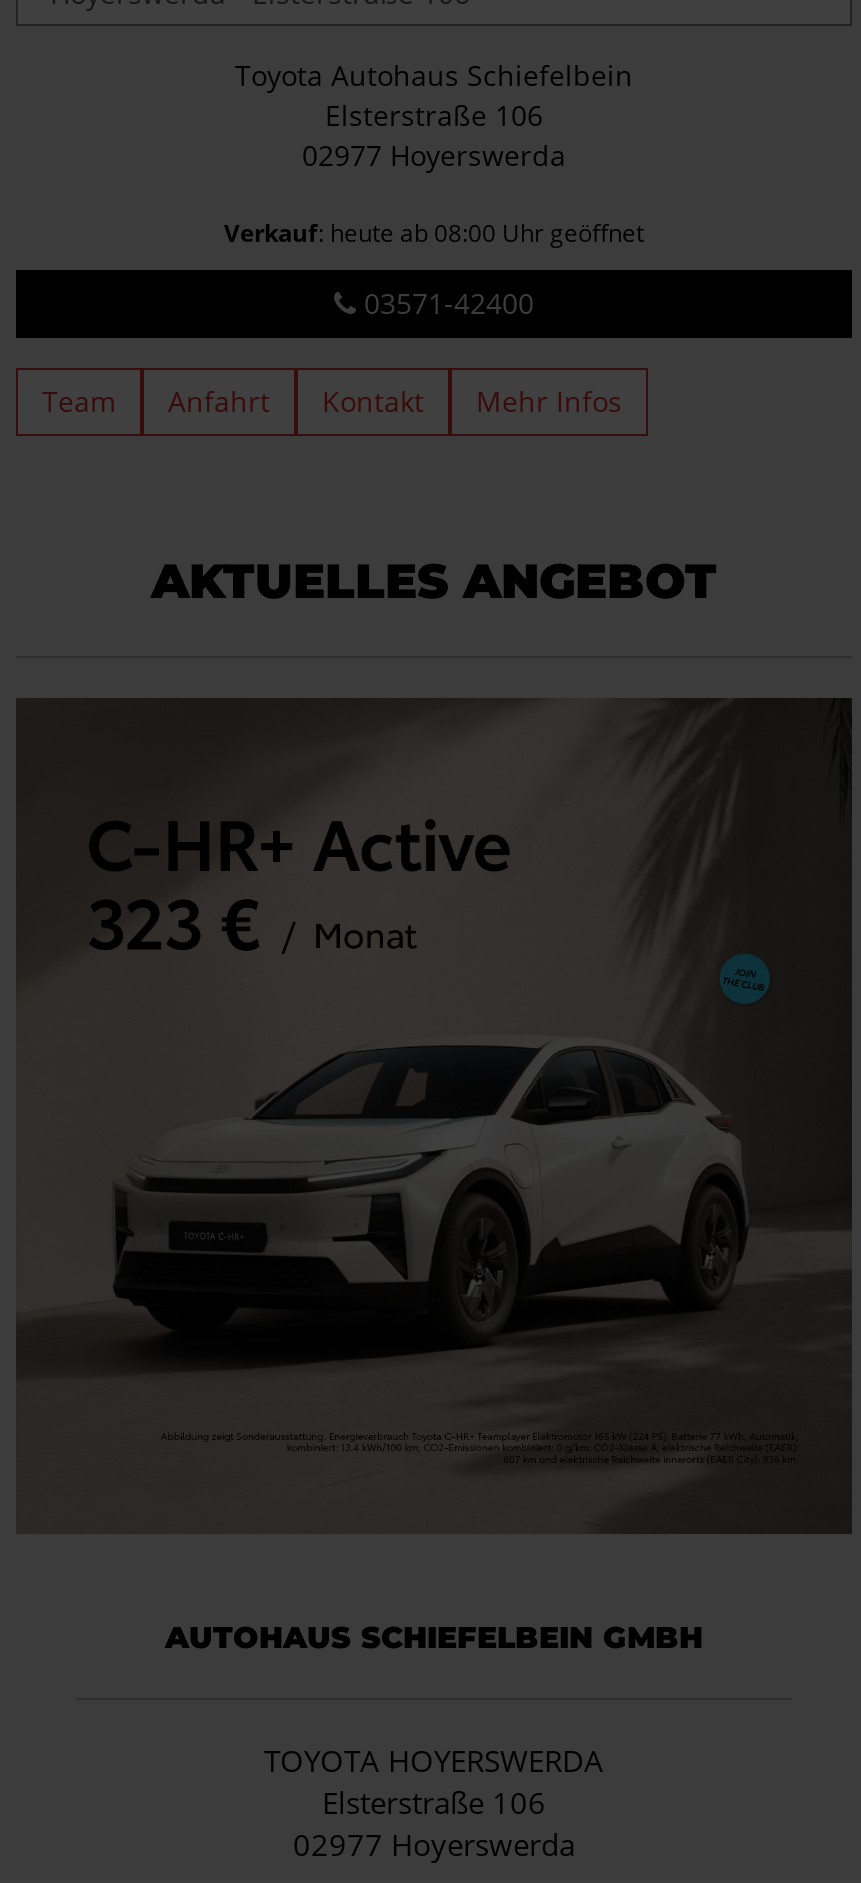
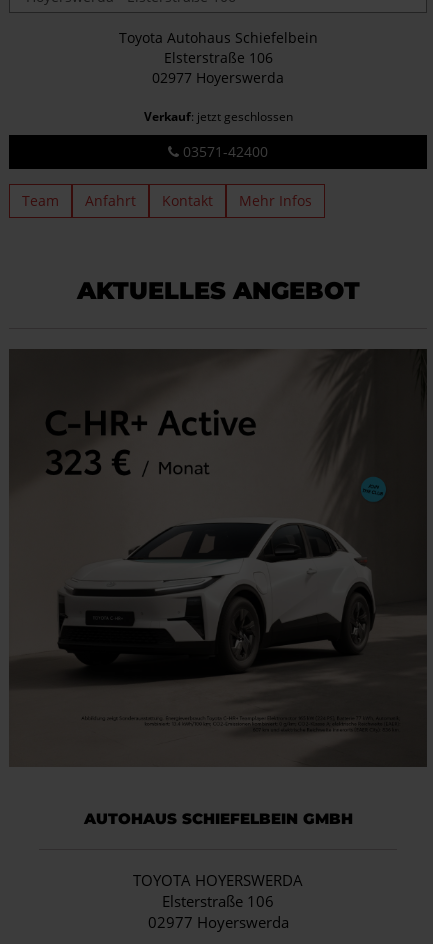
[224,215,644,247] Verkauf: heute ab 08:00 Uhr geöffnet -> [143,107,292,123] Verkauf: jetzt geschlossen

